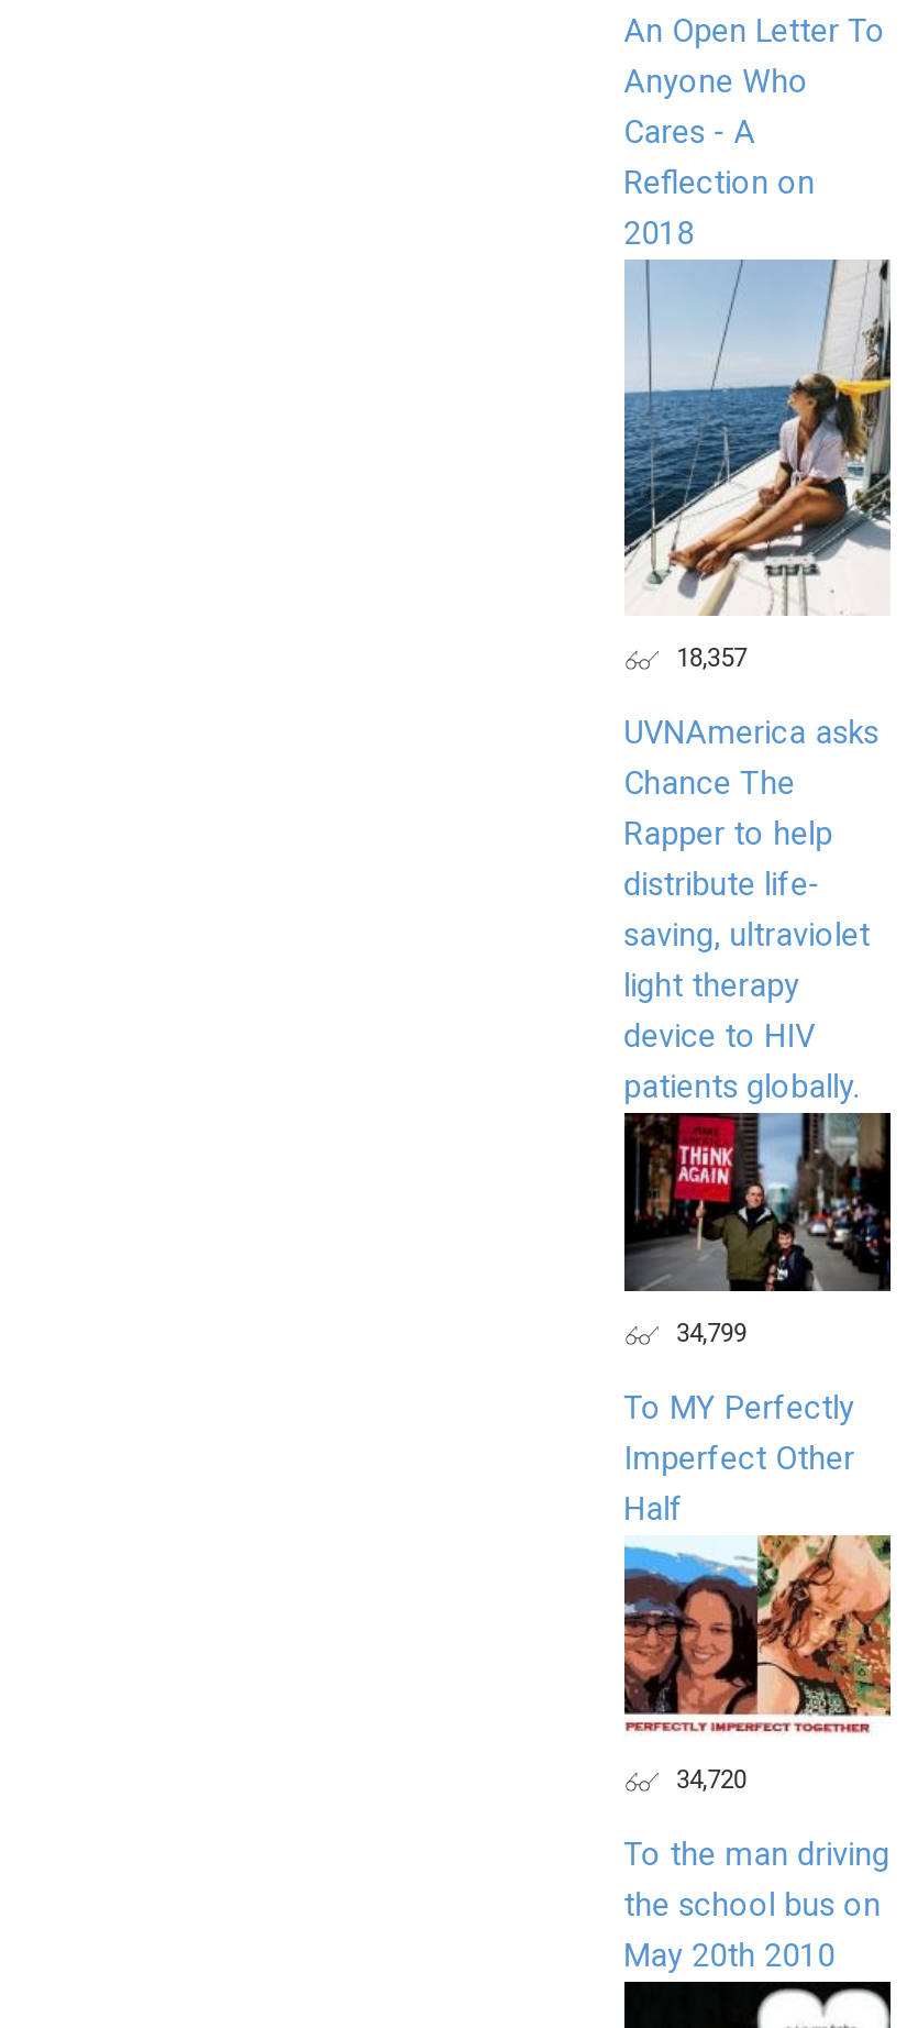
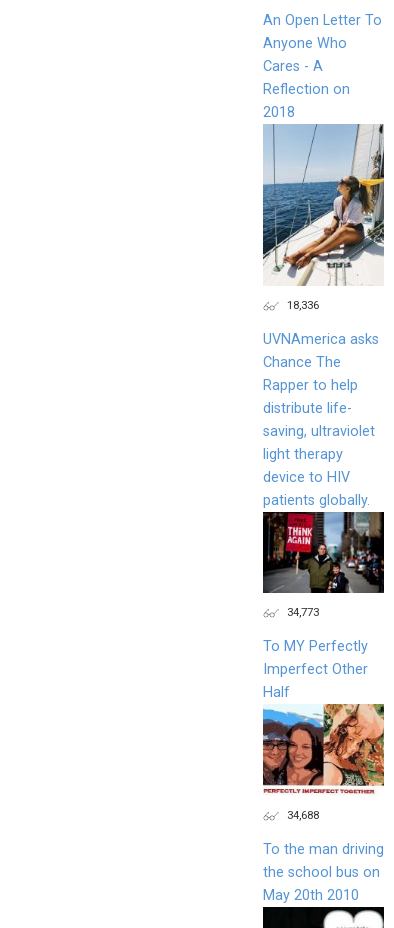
[677,642,747,672] 18,357 -> [287,298,319,312] 18,336
[677,1317,747,1348] 34,799 -> [287,605,319,619] 34,773
[677,1763,747,1794] 34,720 -> [287,807,319,821] 34,688

